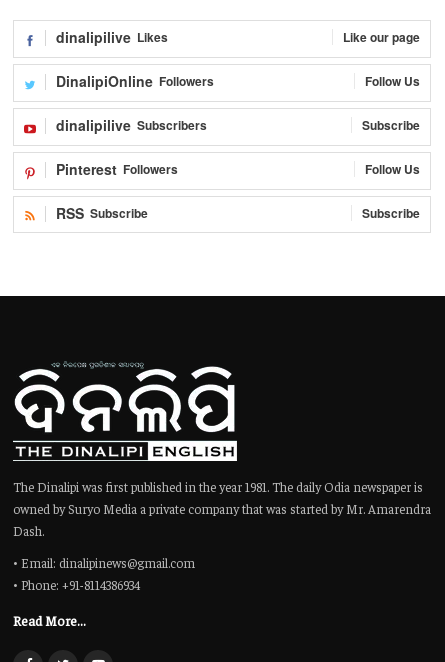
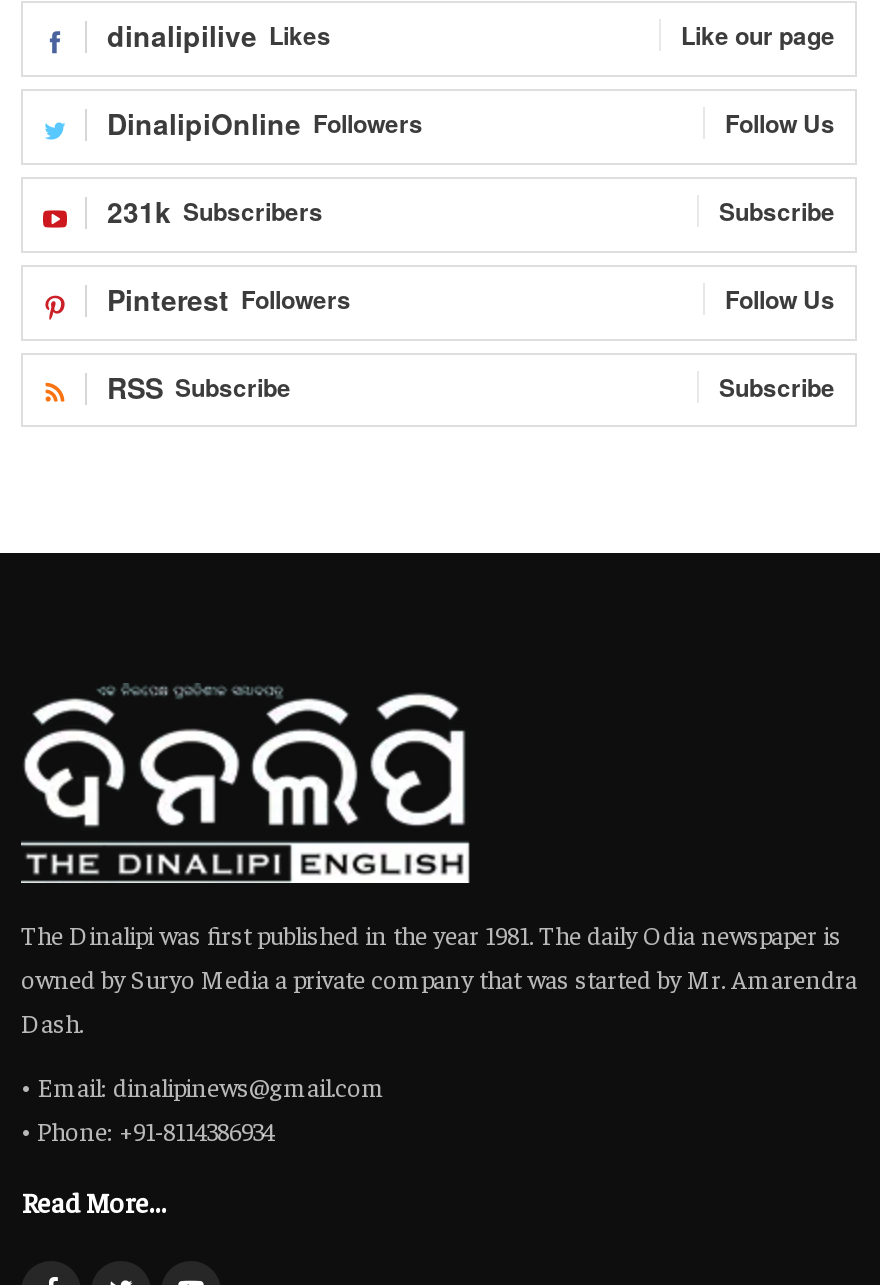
[56,115,207,135] dinalipilive Subscribers -> [107,191,323,231] 231k Subscribers

